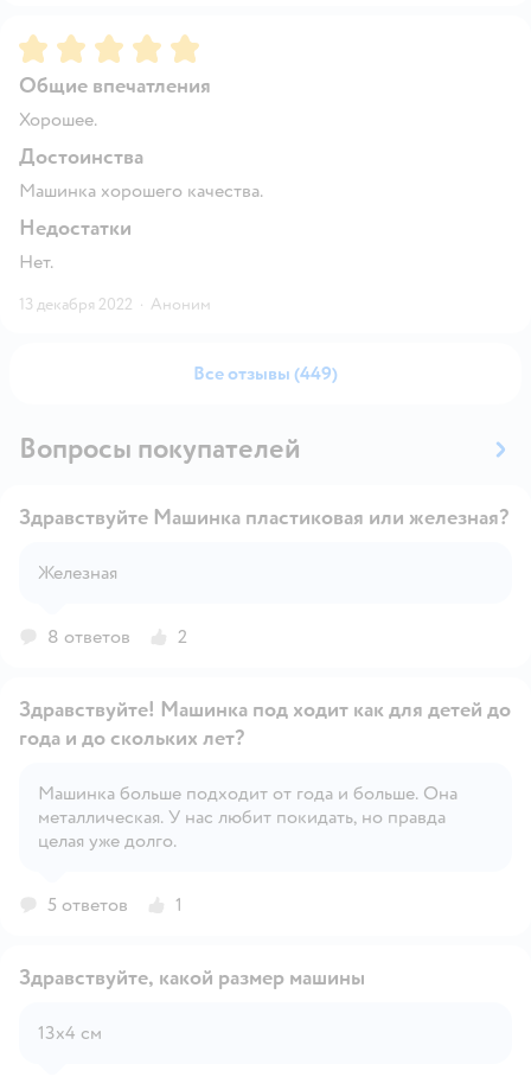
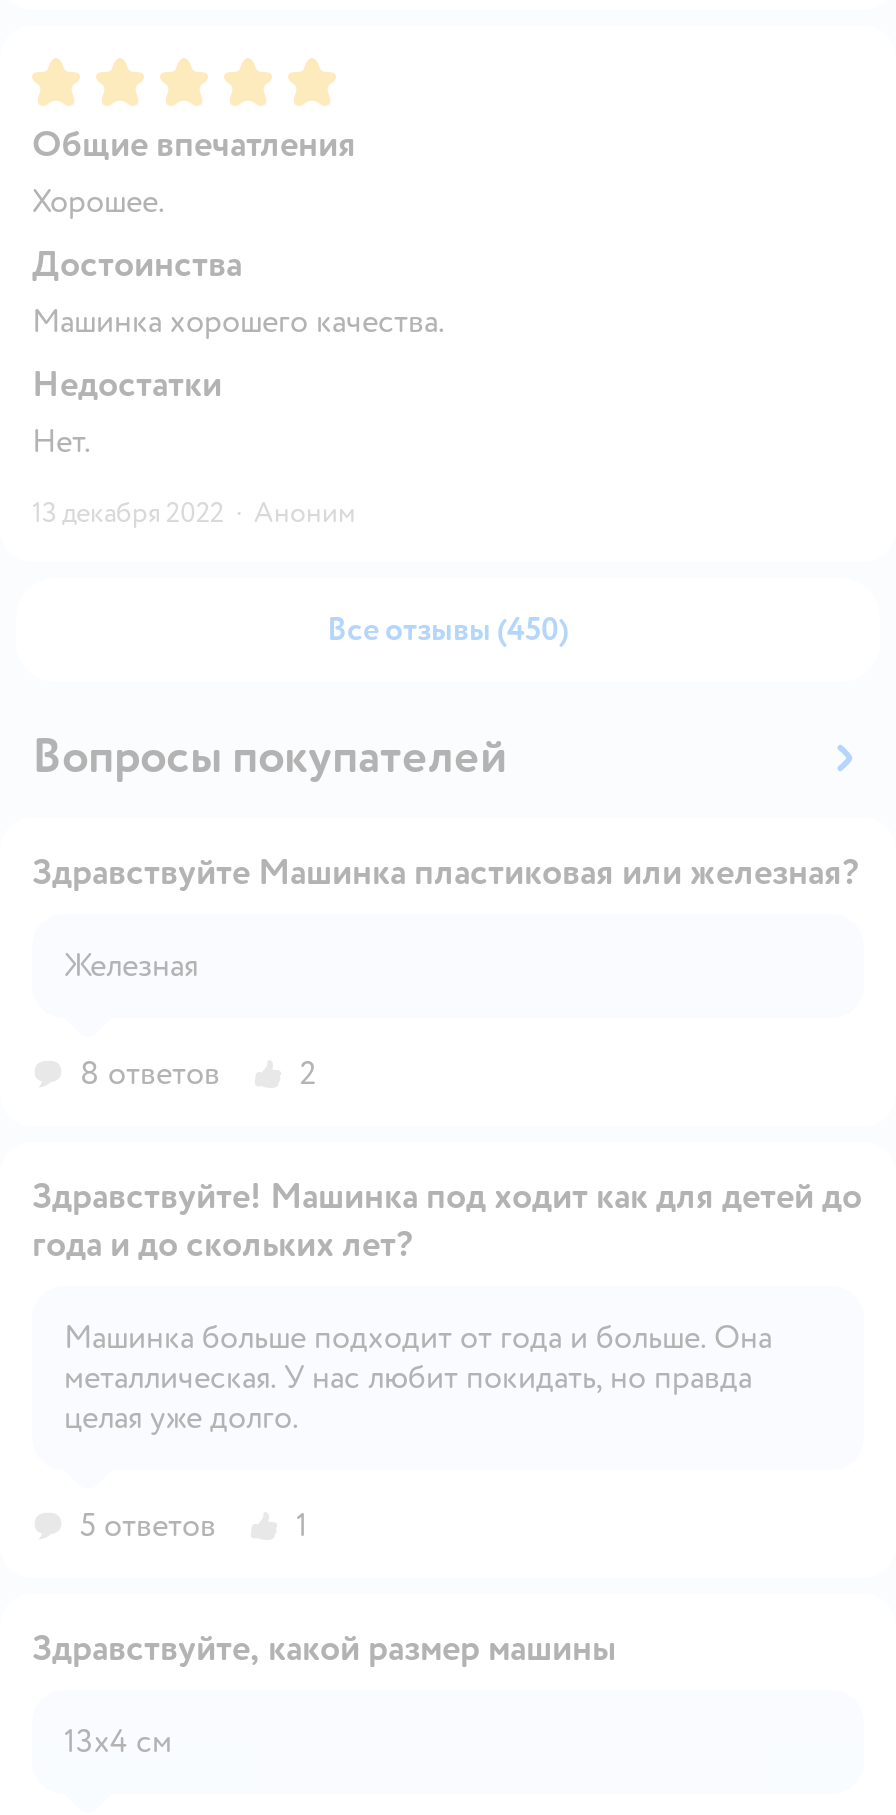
[193,362,338,385] Все отзывы (449) -> [327,610,569,650] Все отзывы (450)

